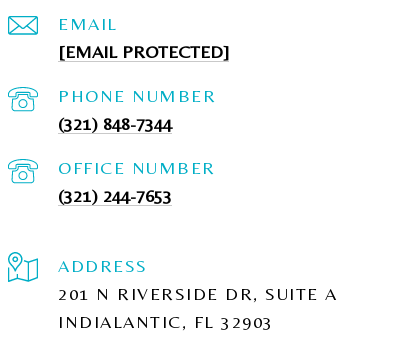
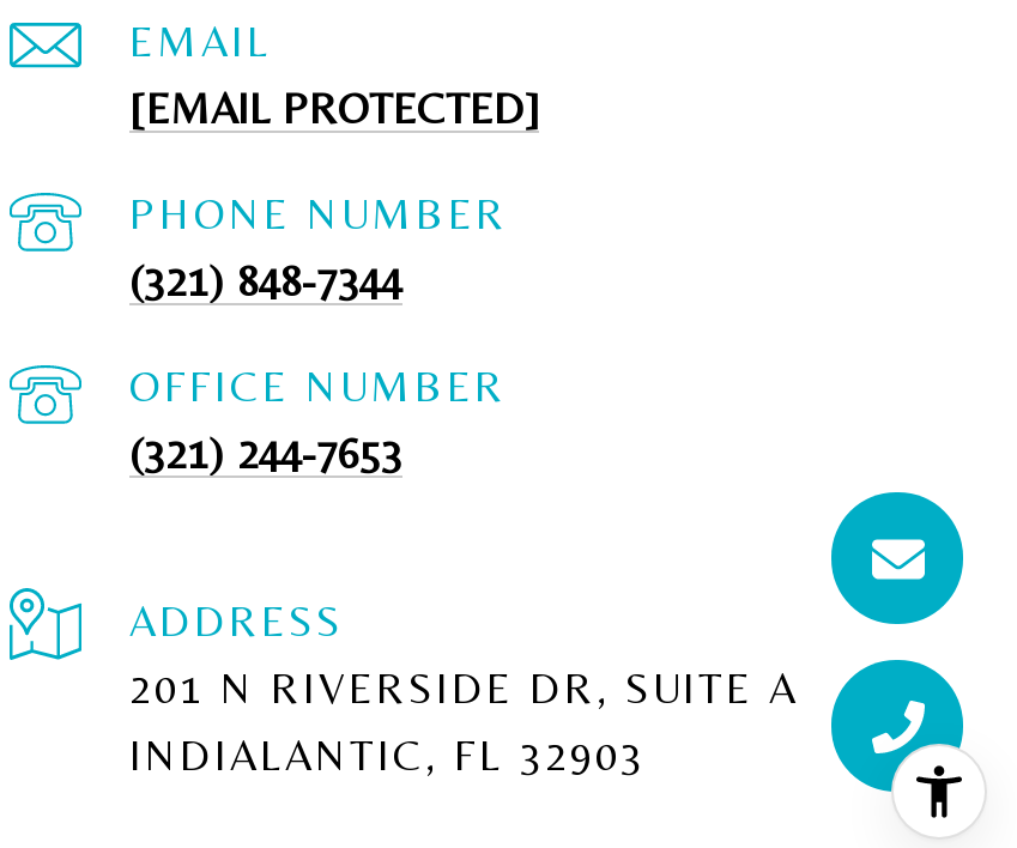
none -> [829,490,965,626] [image]
none -> [829,658,965,820] [image]

